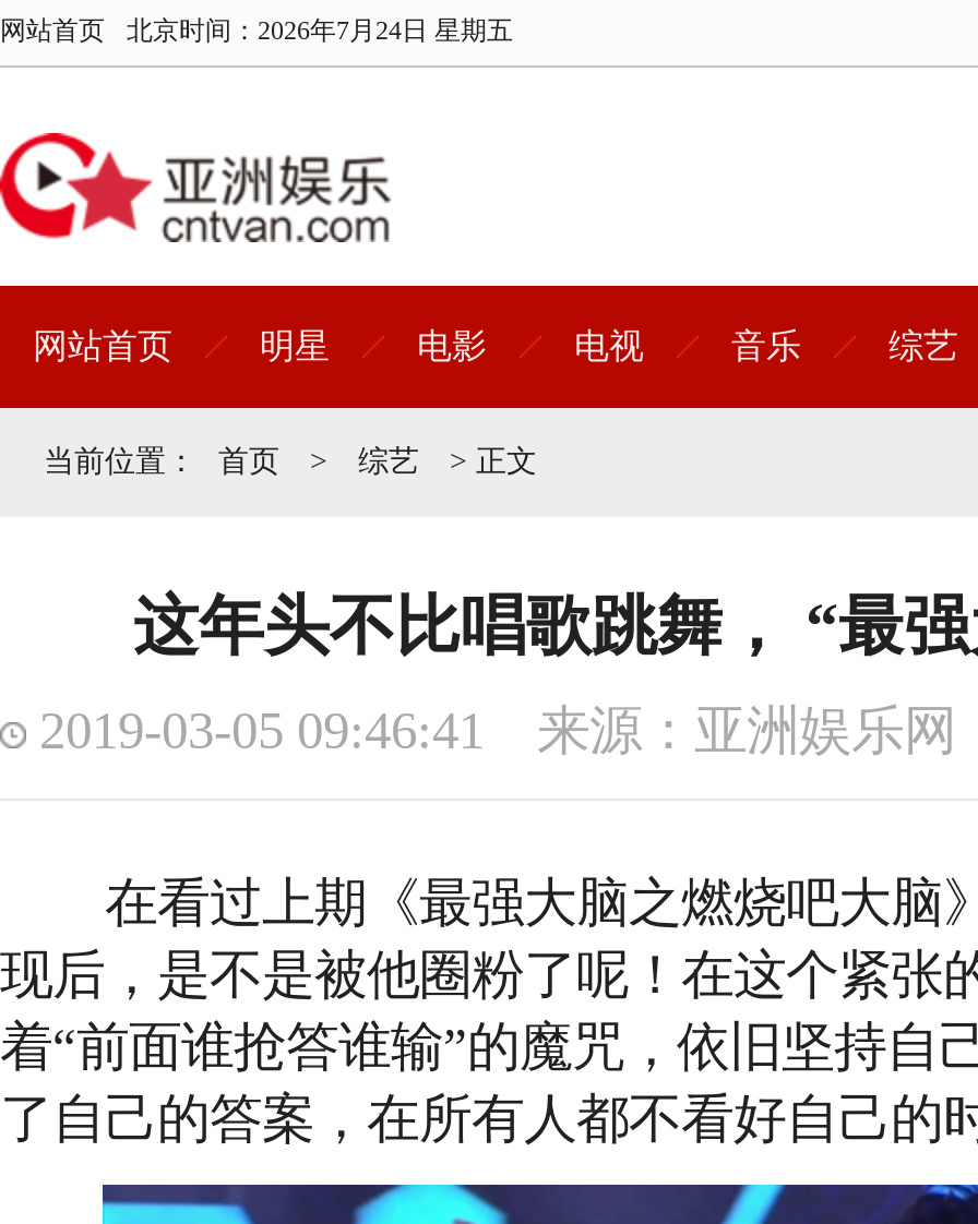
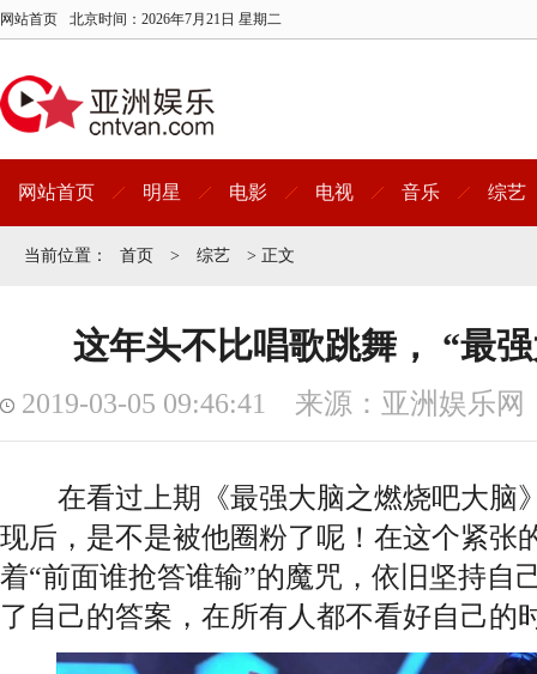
[127,15,513,46] 北京时间：2026年7月24日 星期五 -> [70,11,282,28] 北京时间：2026年7月21日 星期二

